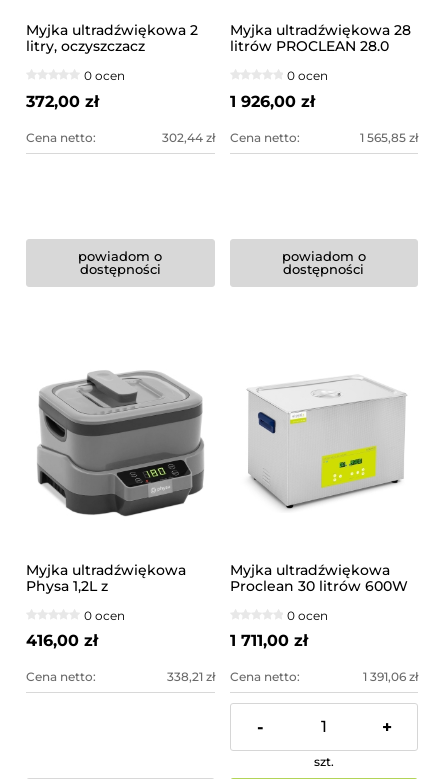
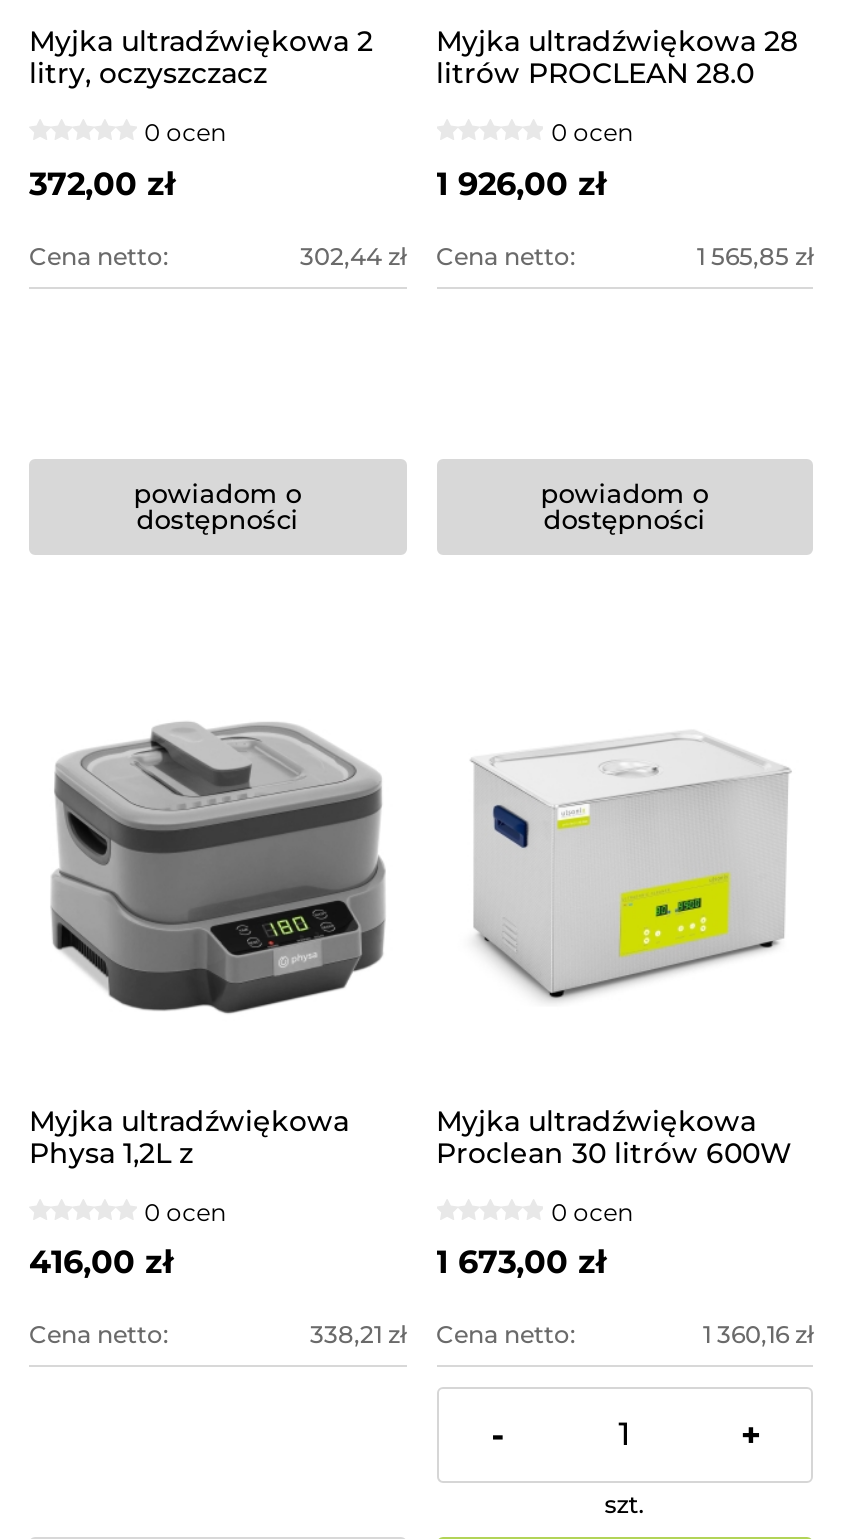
[229,631,307,650] 1 711,00 zł -> [436,1244,606,1282] 1 673,00 zł
[363,669,418,684] 1 391,06 zł -> [703,1320,813,1350] 1 360,16 zł

